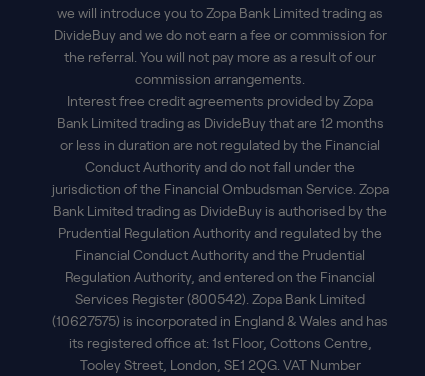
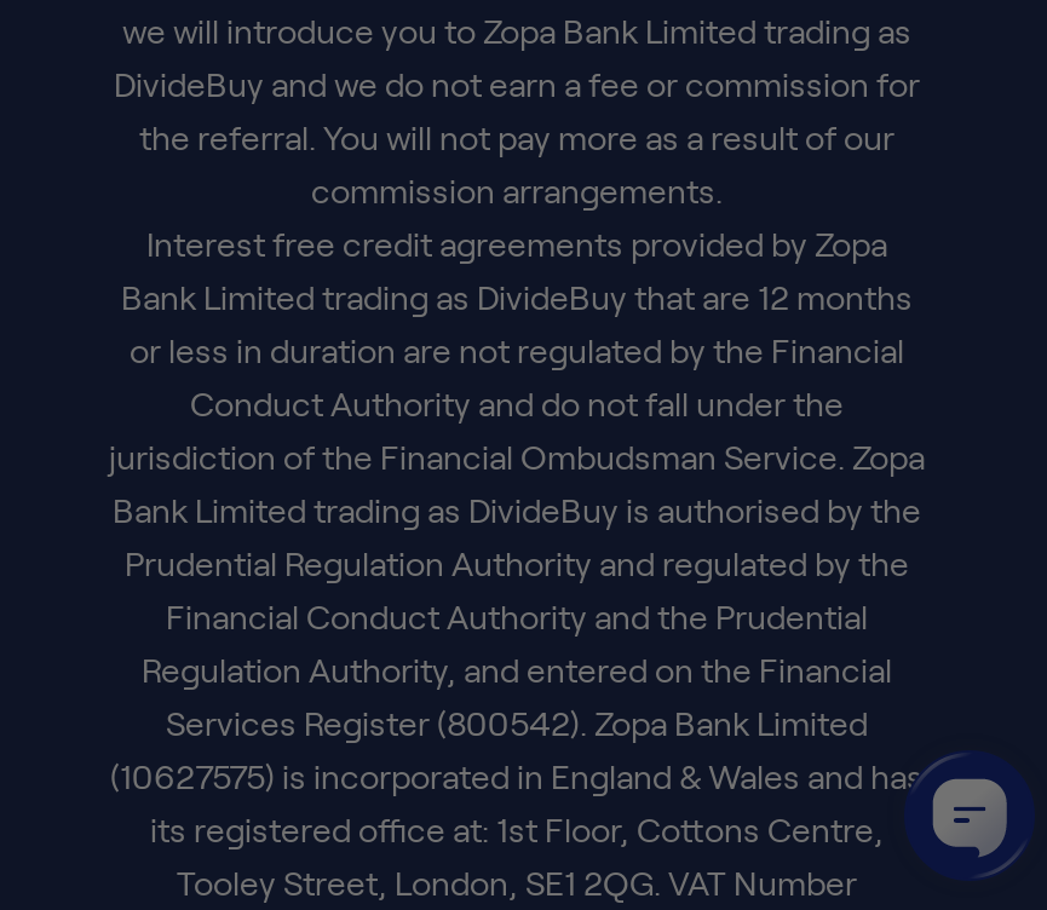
none -> [904,750,1035,881] [image]

